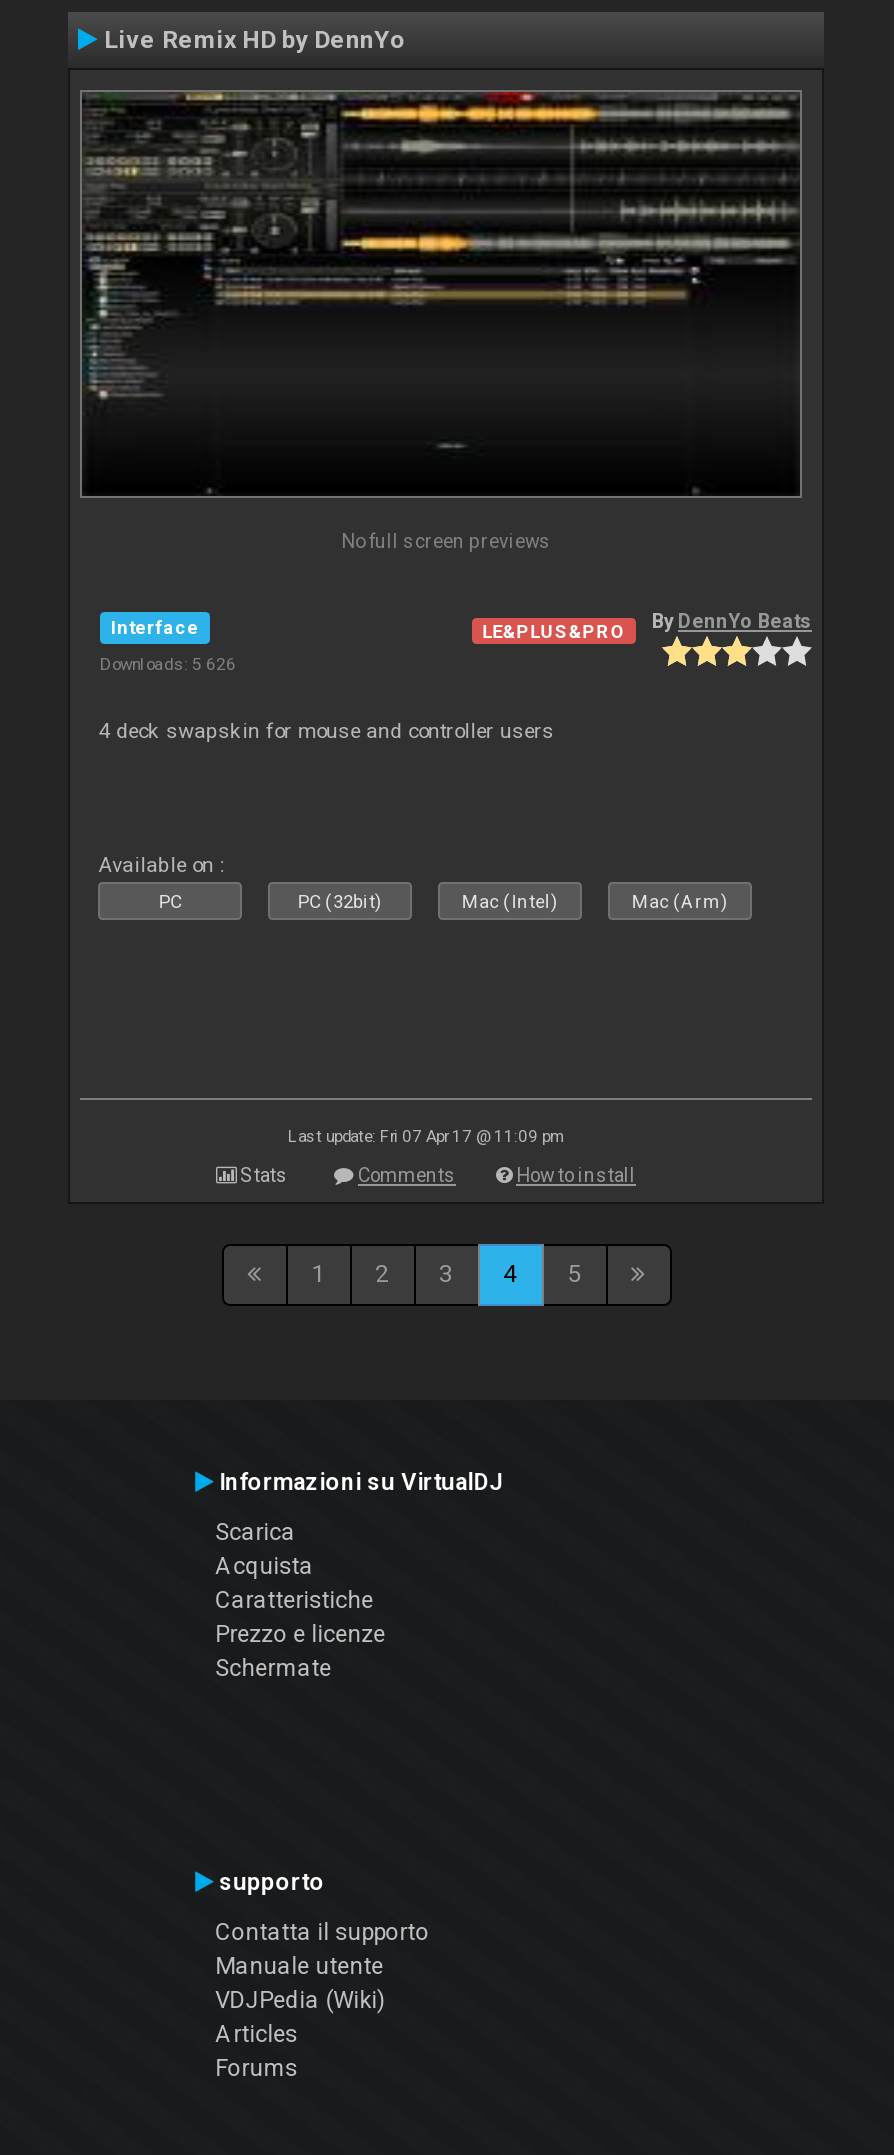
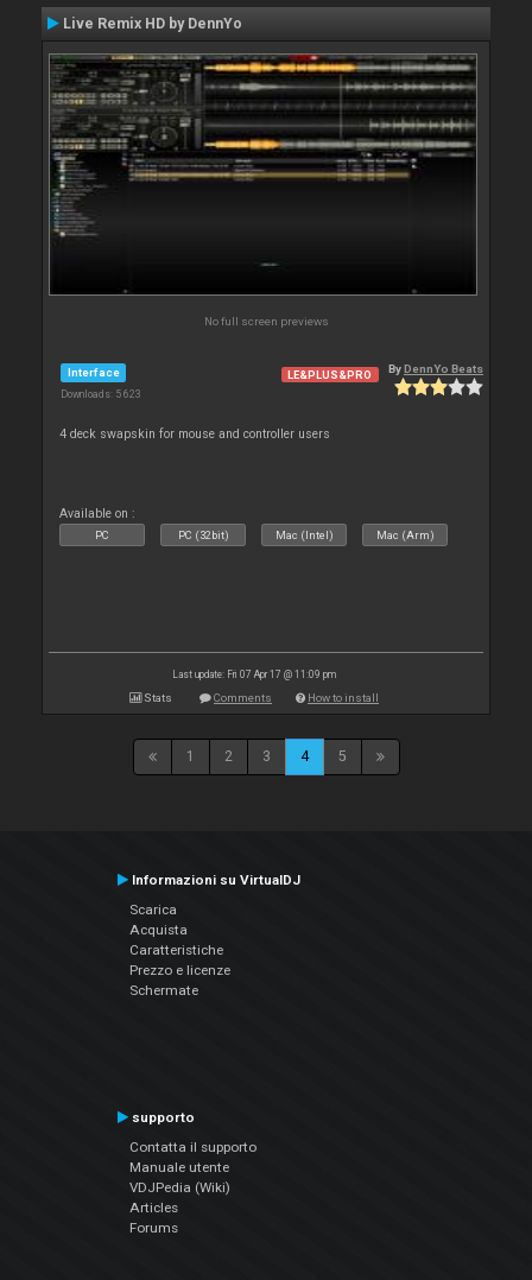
[100,653,236,673] Downloads: 5 626 -> [61,388,141,400] Downloads: 5 623

